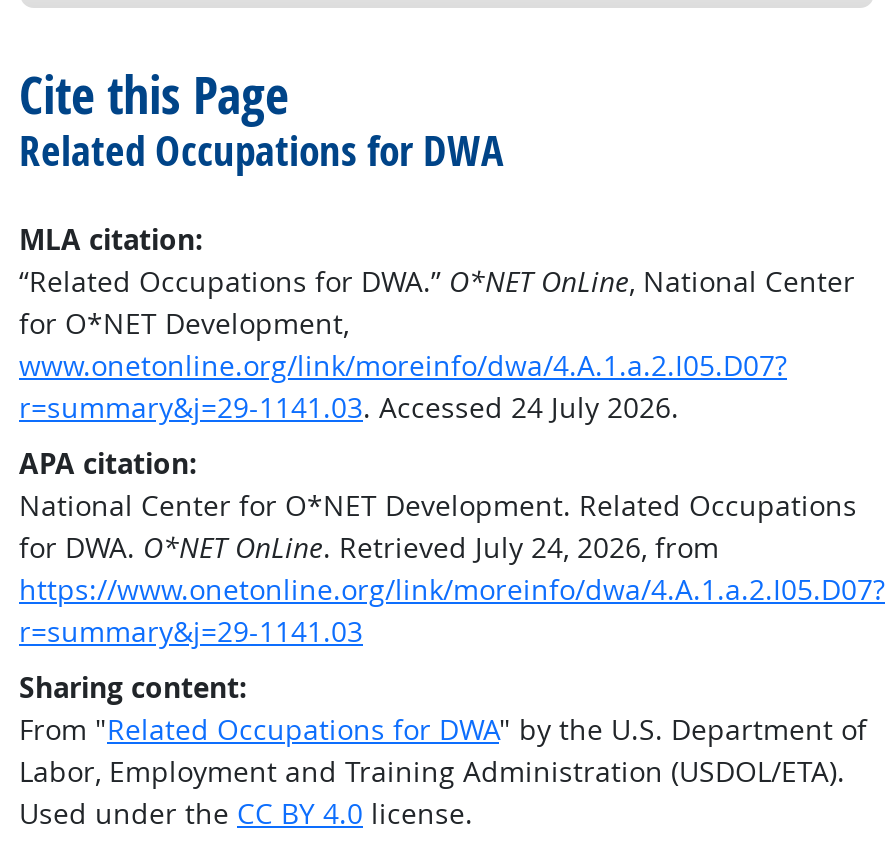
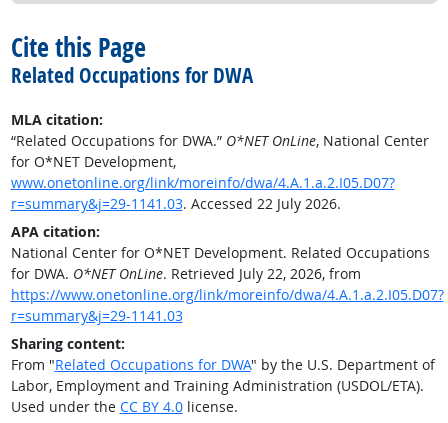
[19,388,679,426] r=summary&j=29-1141.03. Accessed 24 July 2026. -> [10,194,340,213] r=summary&j=29-1141.03. Accessed 22 July 2026.
[19,528,719,566] for DWA. O*NET OnLine. Retrieved July 24, 2026, from -> [10,264,360,283] for DWA. O*NET OnLine. Retrieved July 22, 2026, from

